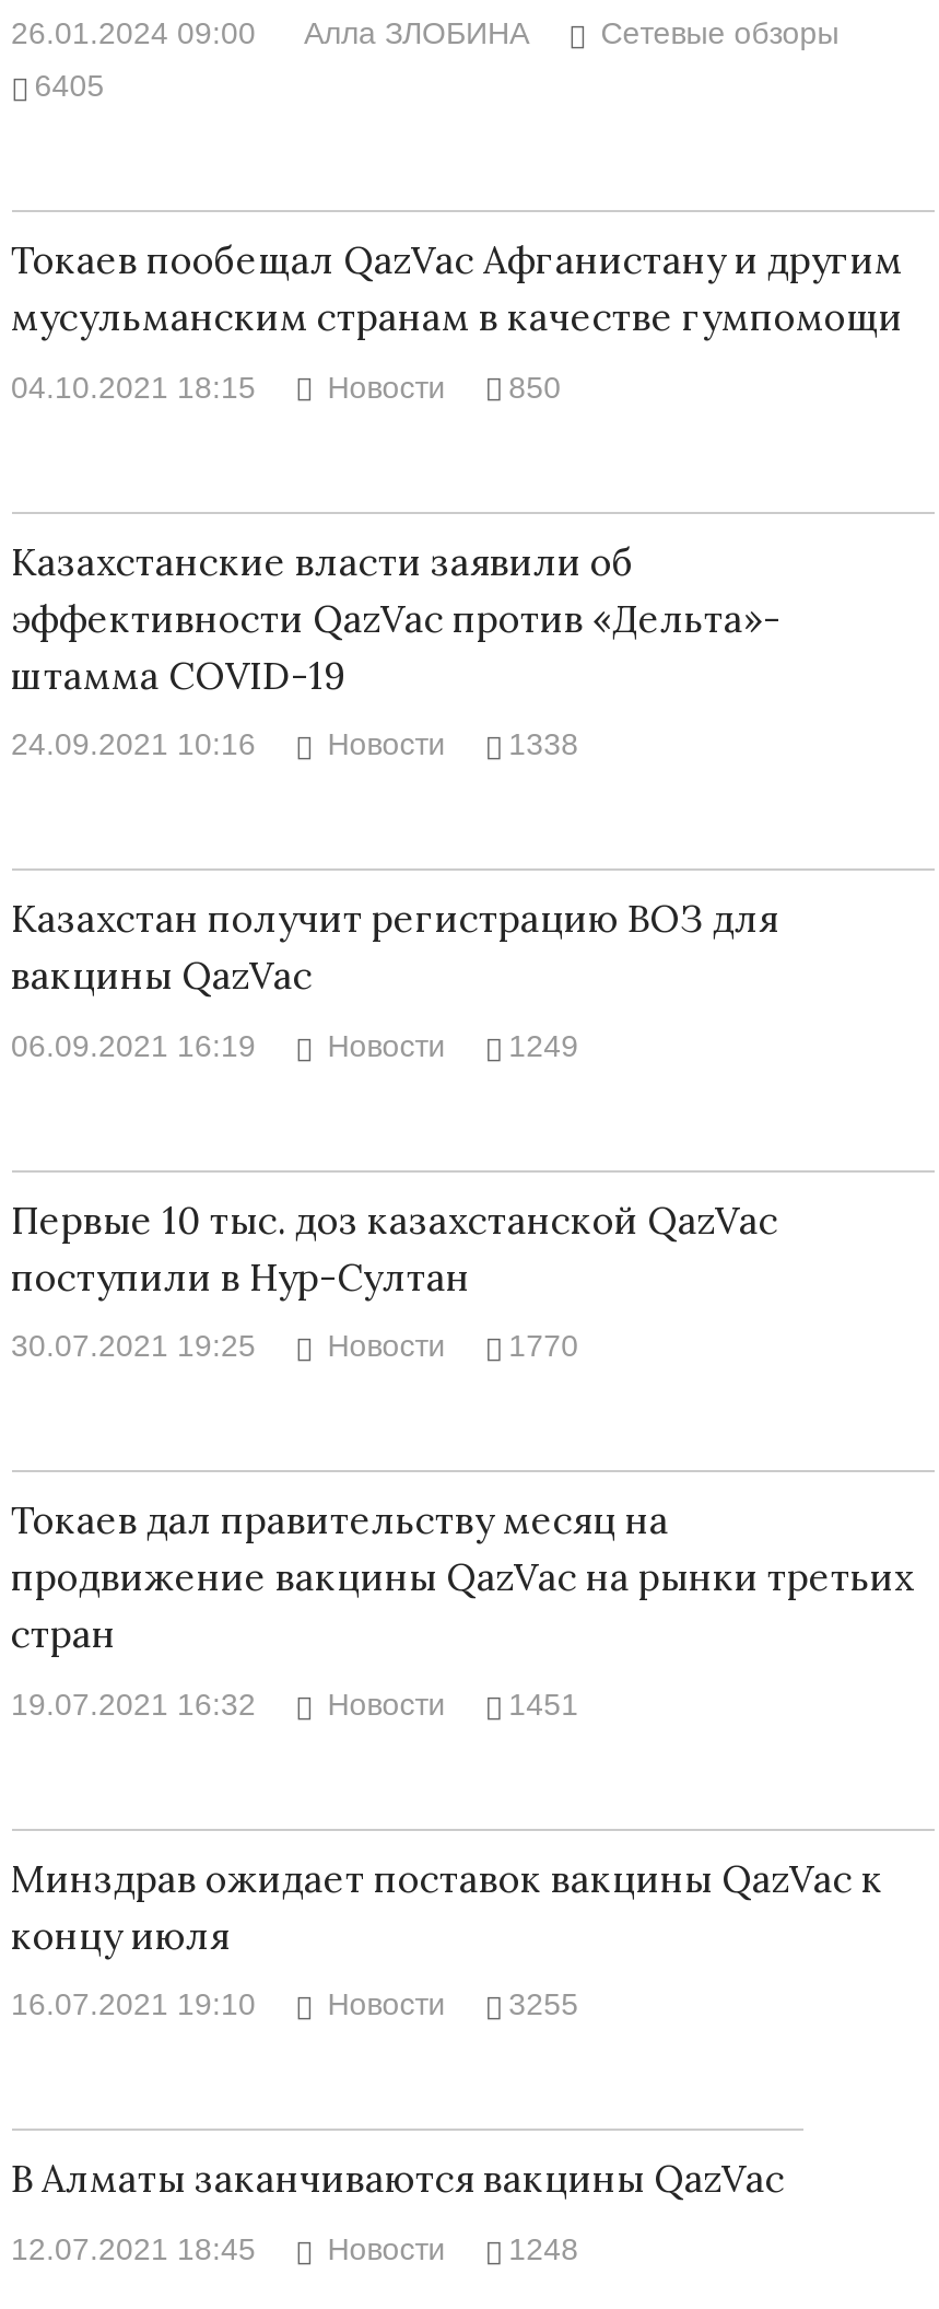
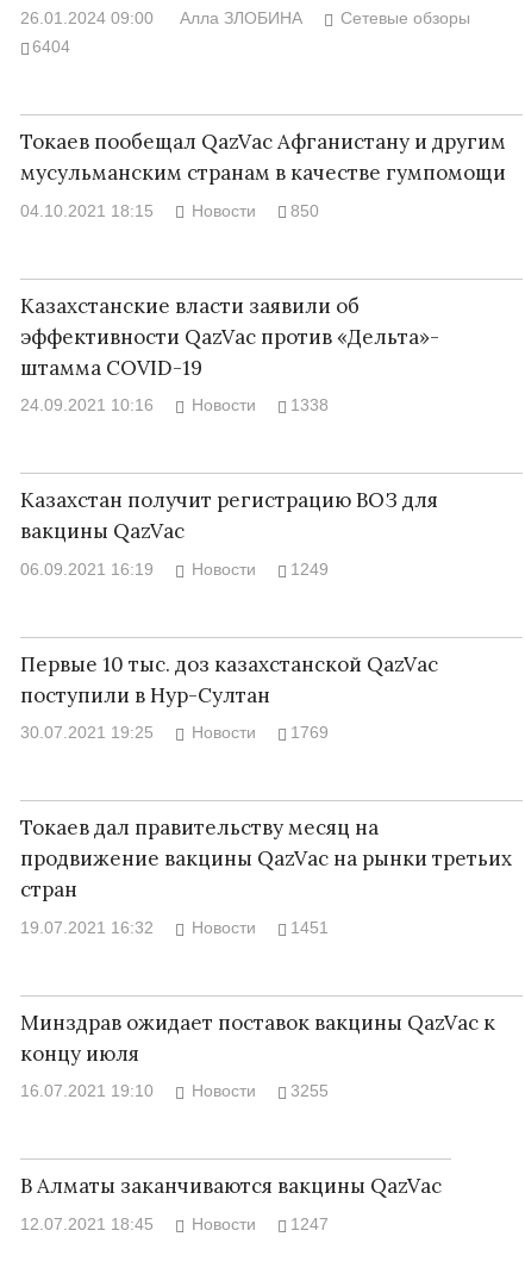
[35,68,105,103] 6405 -> [32,37,71,56] 6404
[328,1329,578,1364] Новости 1770 -> [192,723,329,742] Новости 1769
[328,2232,578,2267] Новости 1248 -> [192,1215,329,1234] Новости 1247

